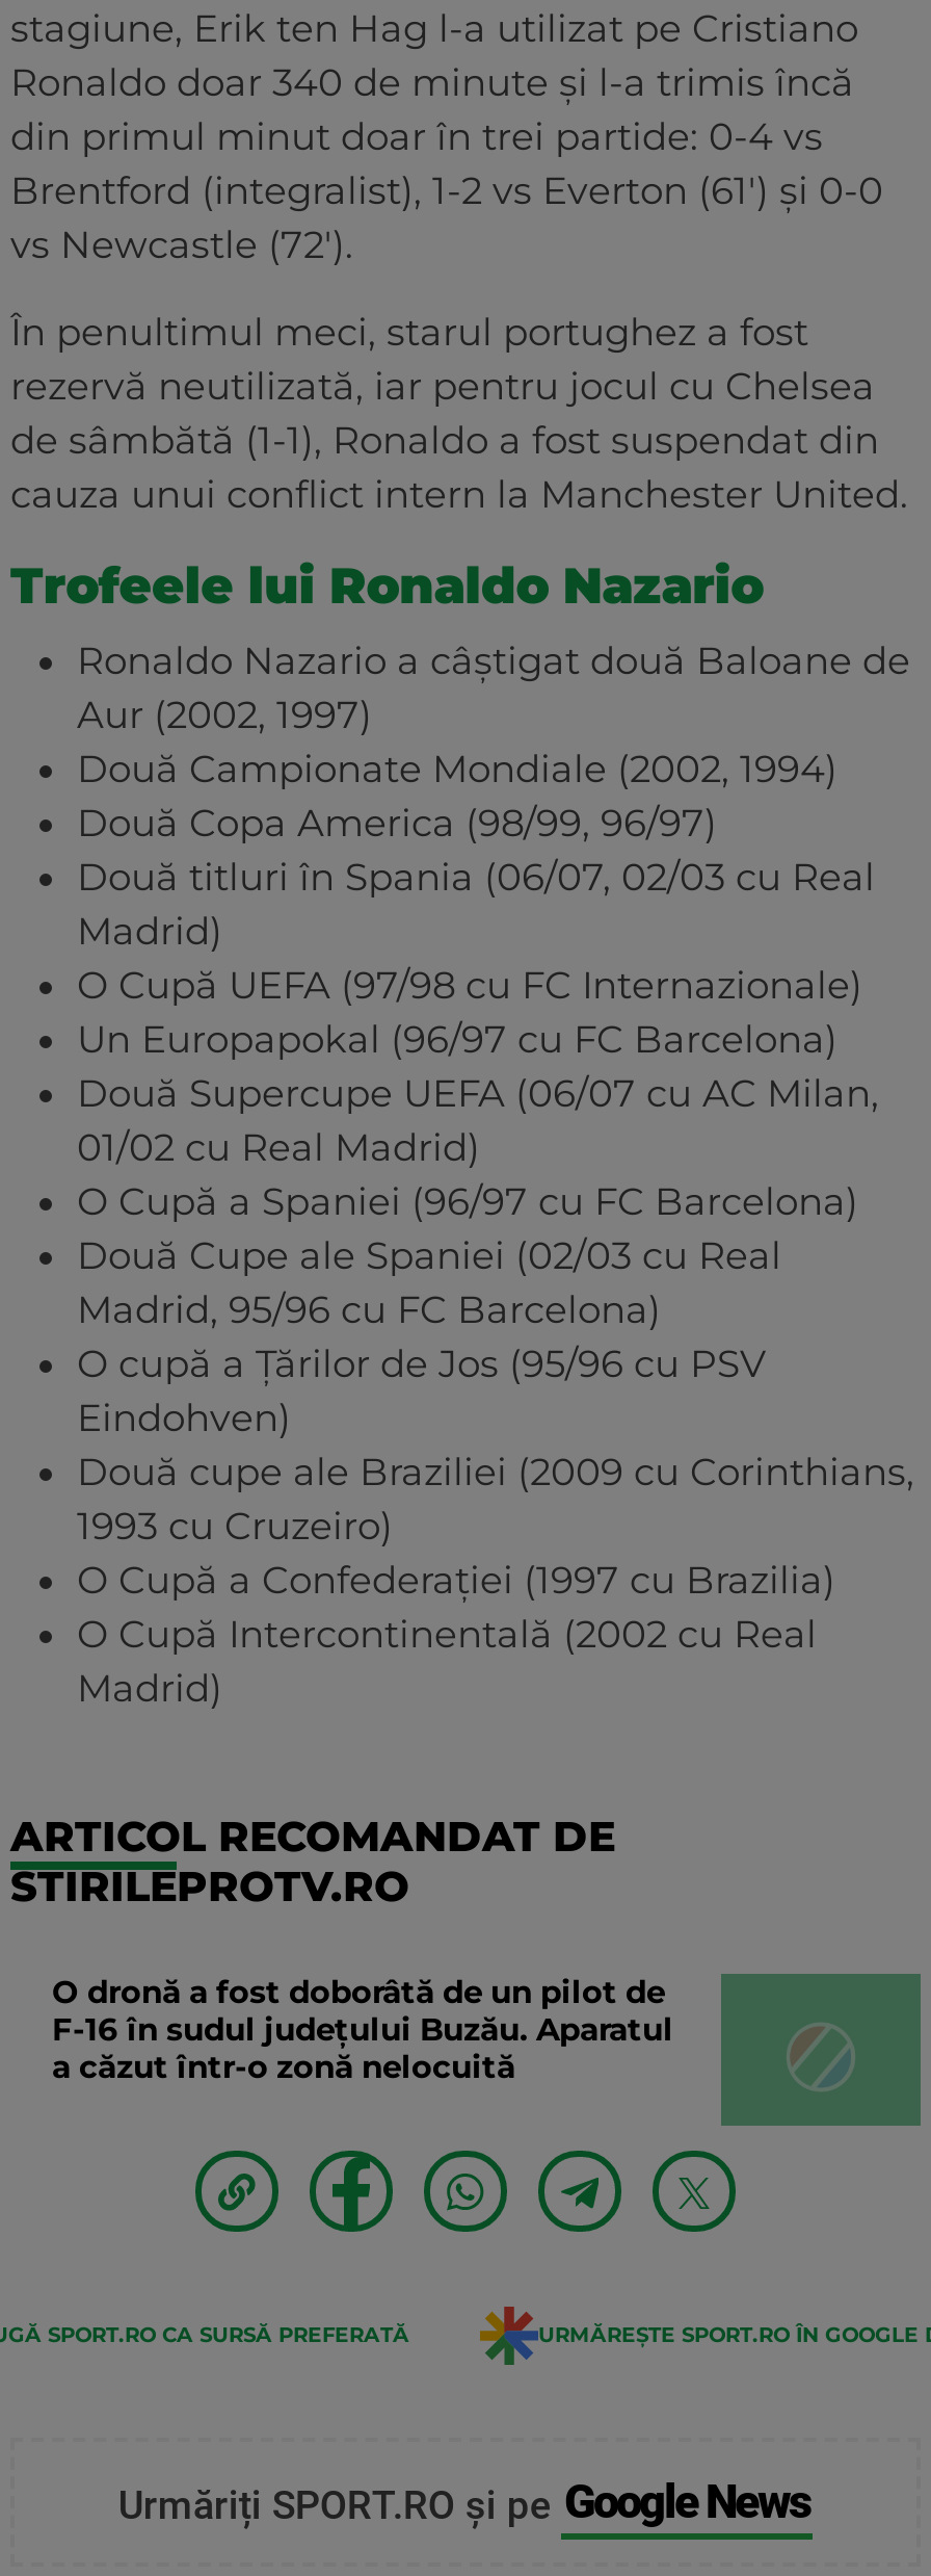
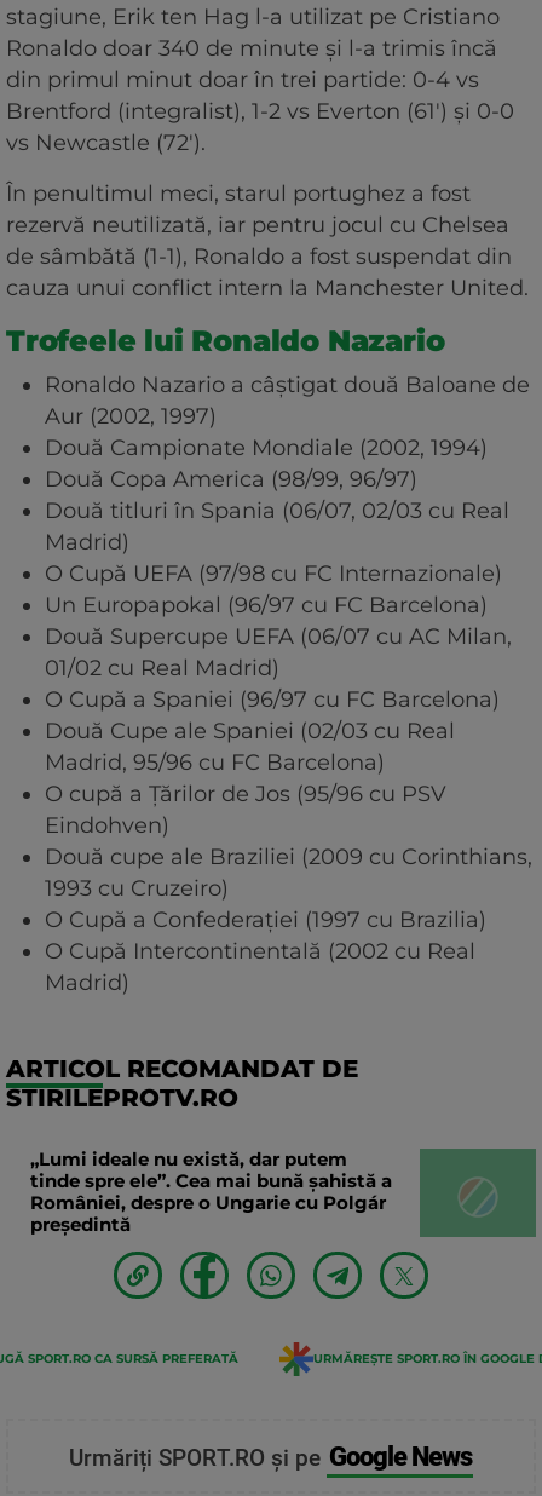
[52,1972,673,2087] O dronă a fost doborâtă de un pilot de | F-16 în sudul județului Buzău. Aparatul | a căzut într-o zonă nelocuită -> [30,1148,392,1236] „Lumi ideale nu există, dar putem | tinde spre ele”. Cea mai bună șahistă a | României, despre o Ungarie cu Polgár | președintă

